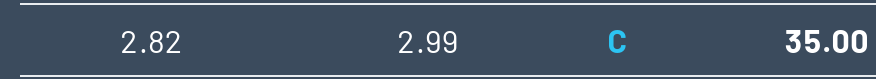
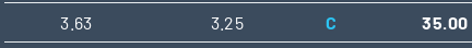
[120,21,184,59] 2.82 -> [60,12,93,33] 3.63
[397,21,459,59] 2.99 -> [210,12,244,33] 3.25

